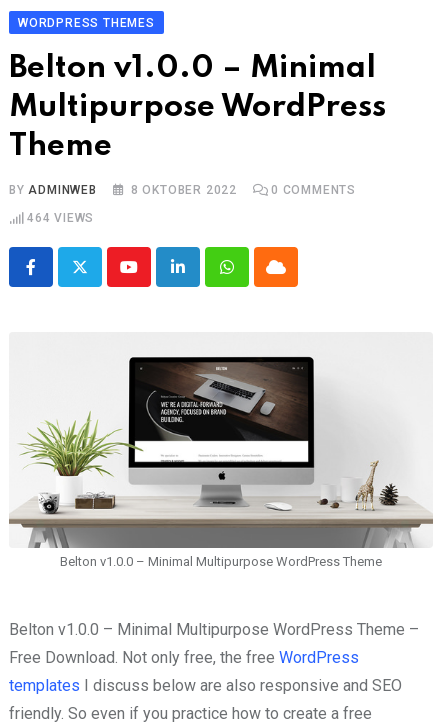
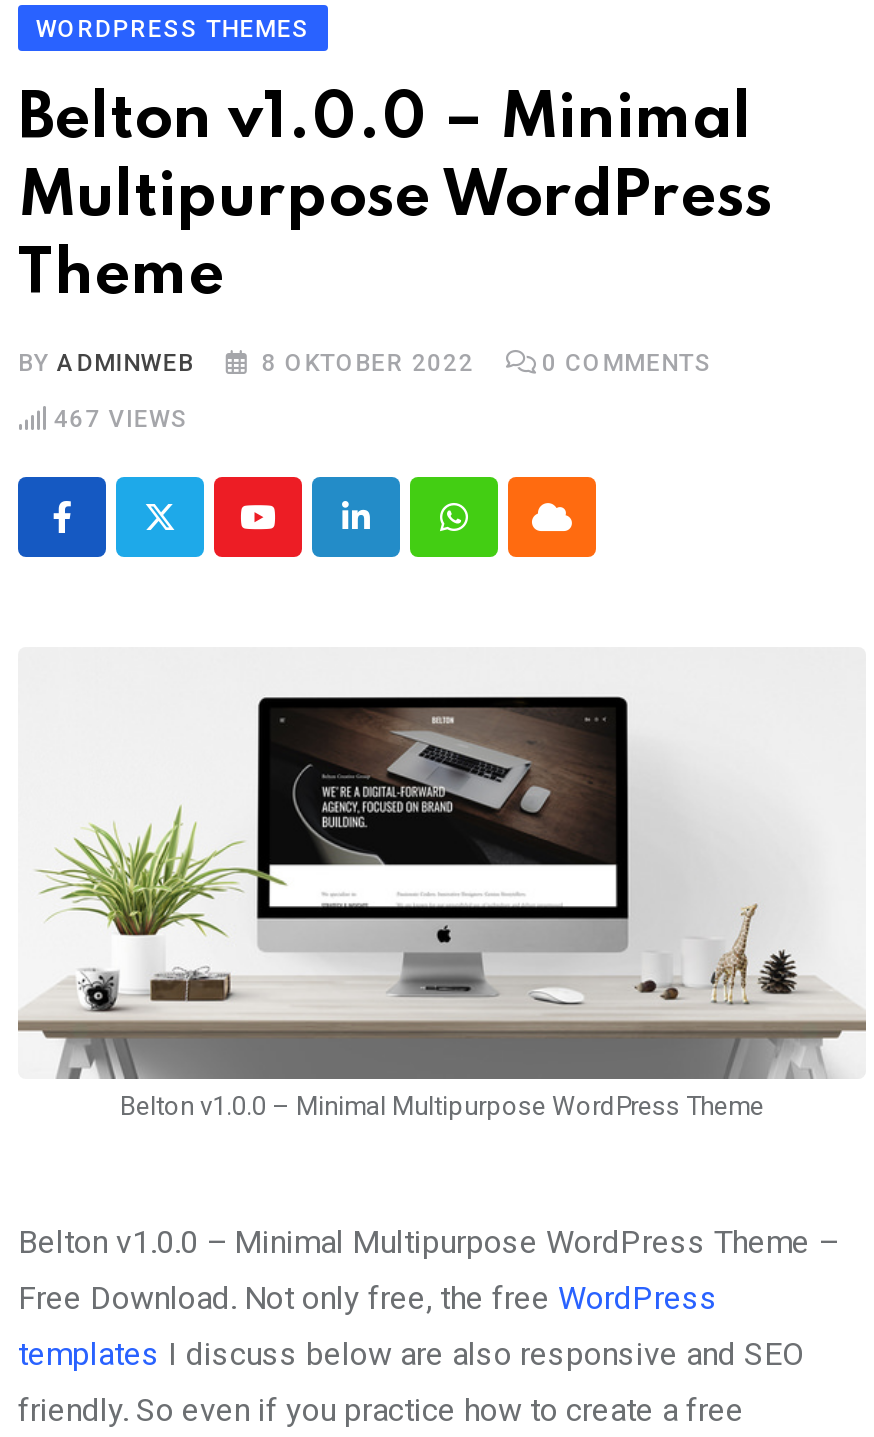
[27,211,94,225] 464 VIEWS -> [54,405,188,433] 467 VIEWS

